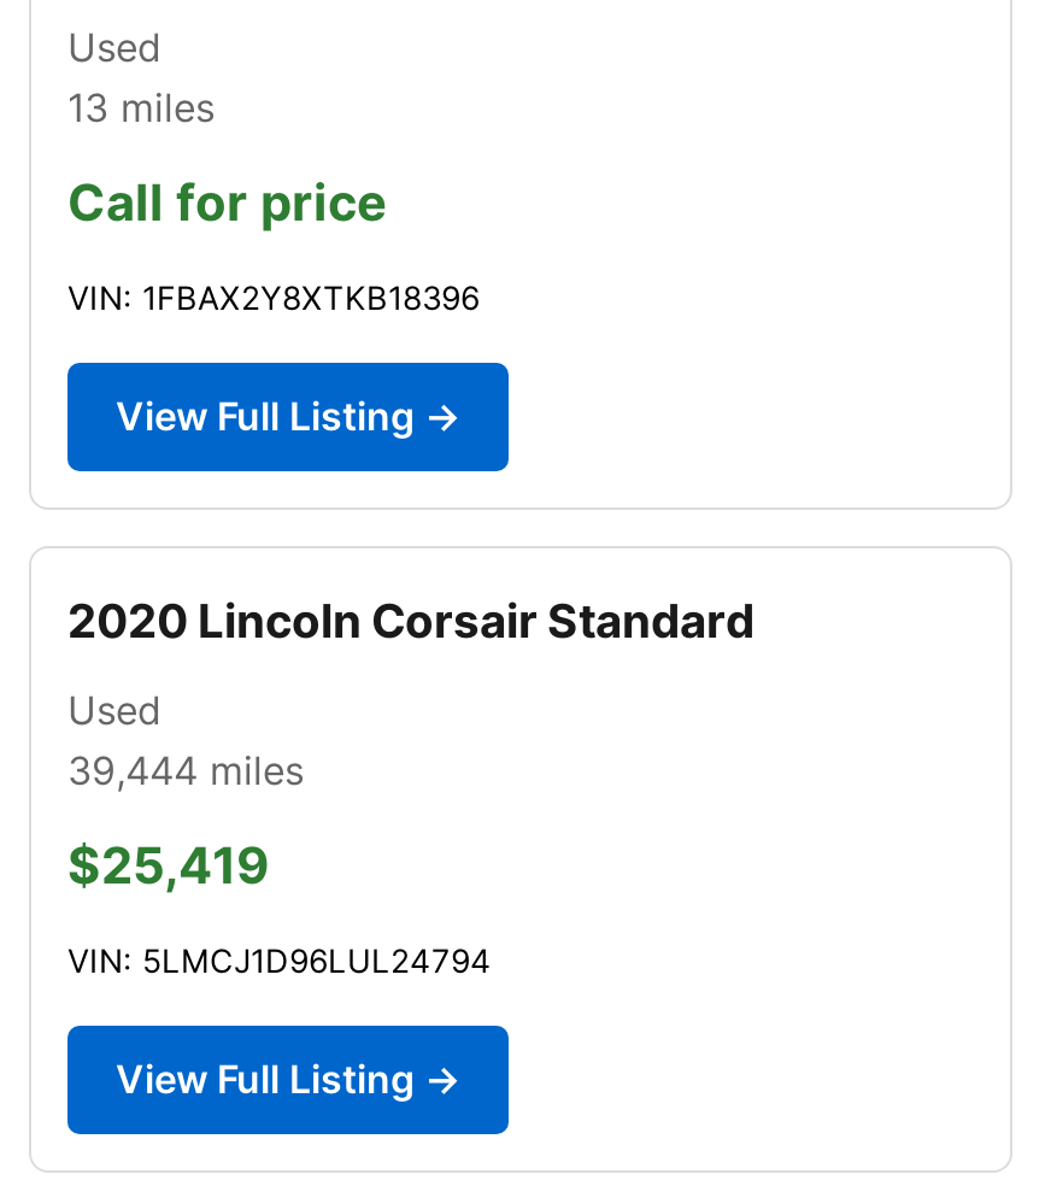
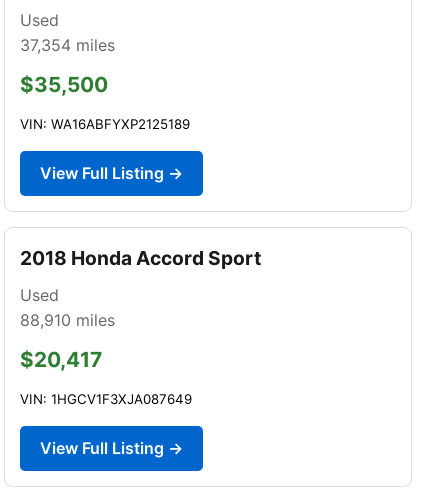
[67,83,215,131] 13 miles -> [20,35,115,55] 37,354 miles
[67,172,386,232] Call for price -> [20,72,108,97] $35,500
[67,278,480,317] VIN: 1FBAX2Y8XTKB18396 -> [20,116,190,132] VIN: WA16ABFYXP2125189
[67,592,754,649] 2020 Lincoln Corsair Standard -> [20,246,261,270] 2018 Honda Accord Sport
[67,746,304,794] 39,444 miles -> [20,310,115,330] 88,910 miles
[67,835,270,895] $25,419 -> [20,347,102,372] $20,417
[67,941,492,980] VIN: 5LMCJ1D96LUL24794 -> [20,391,192,407] VIN: 1HGCV1F3XJA087649

